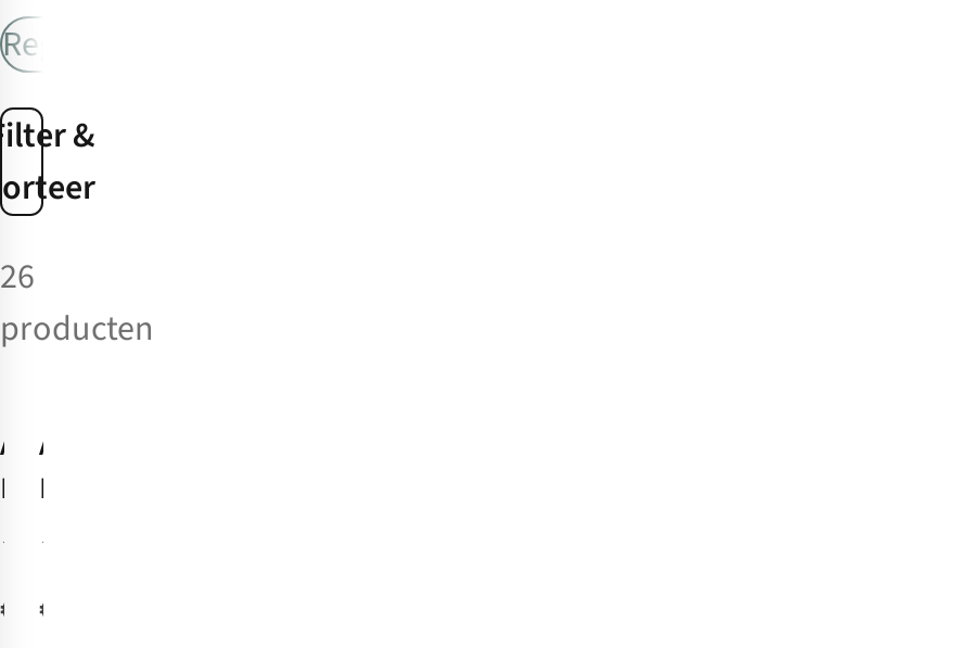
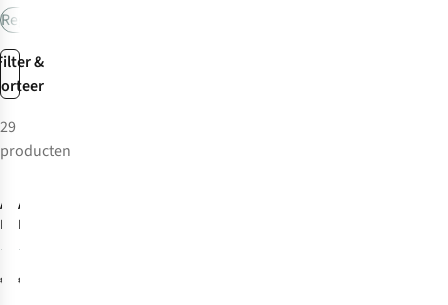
[0,253,35,301] 26 -> [0,116,16,138] 29

